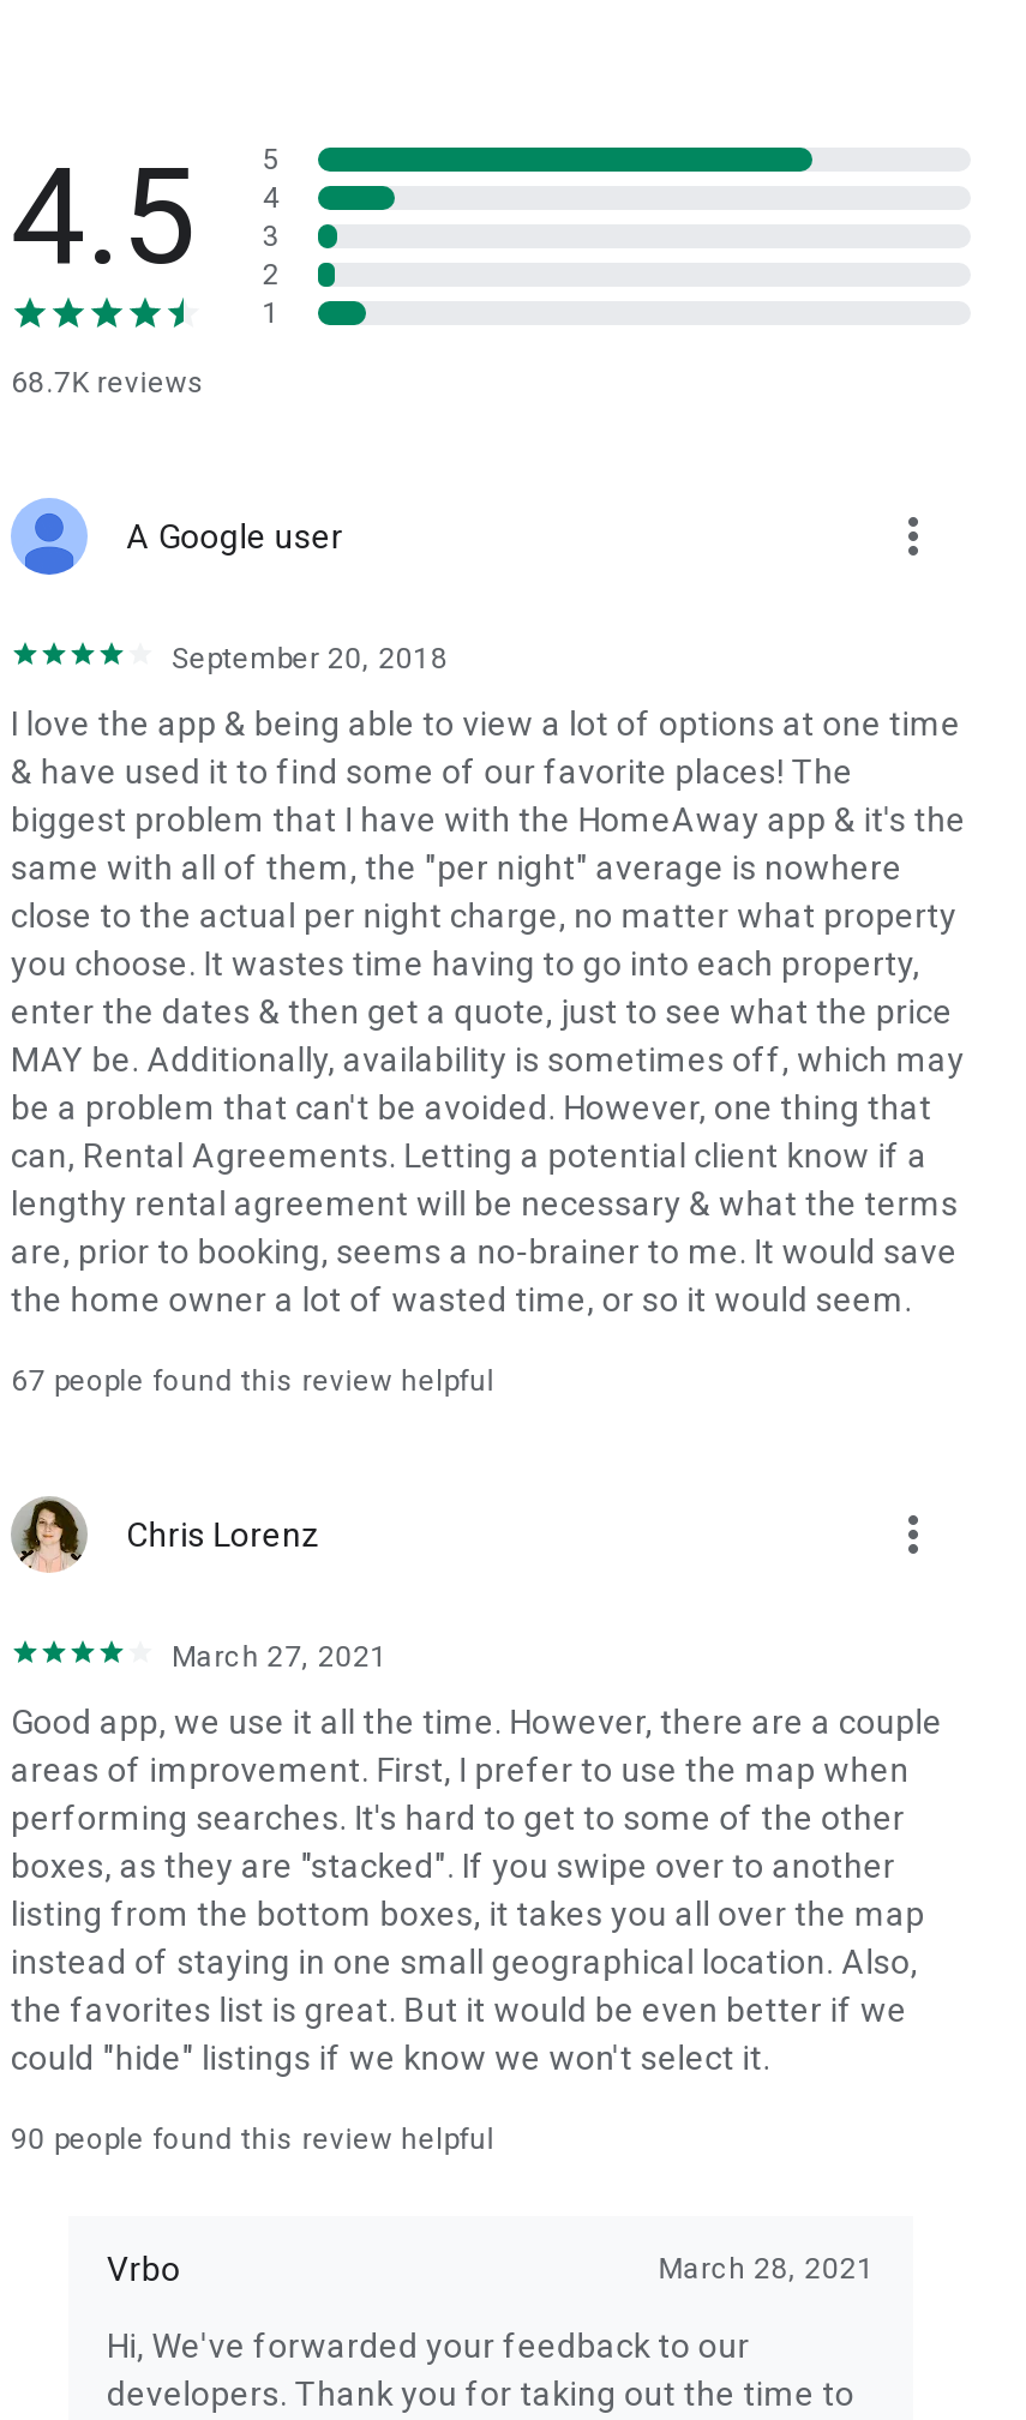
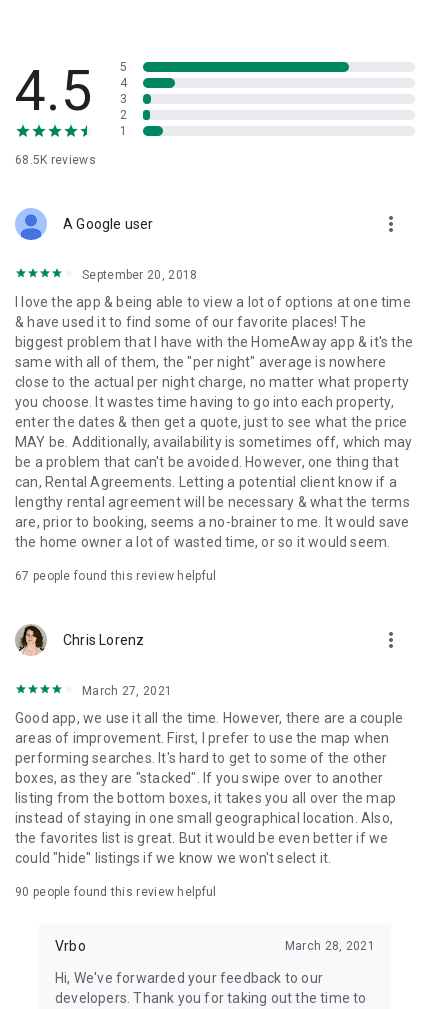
[11,366,205,400] 68.7K reviews -> [15,153,96,167] 68.5K reviews

